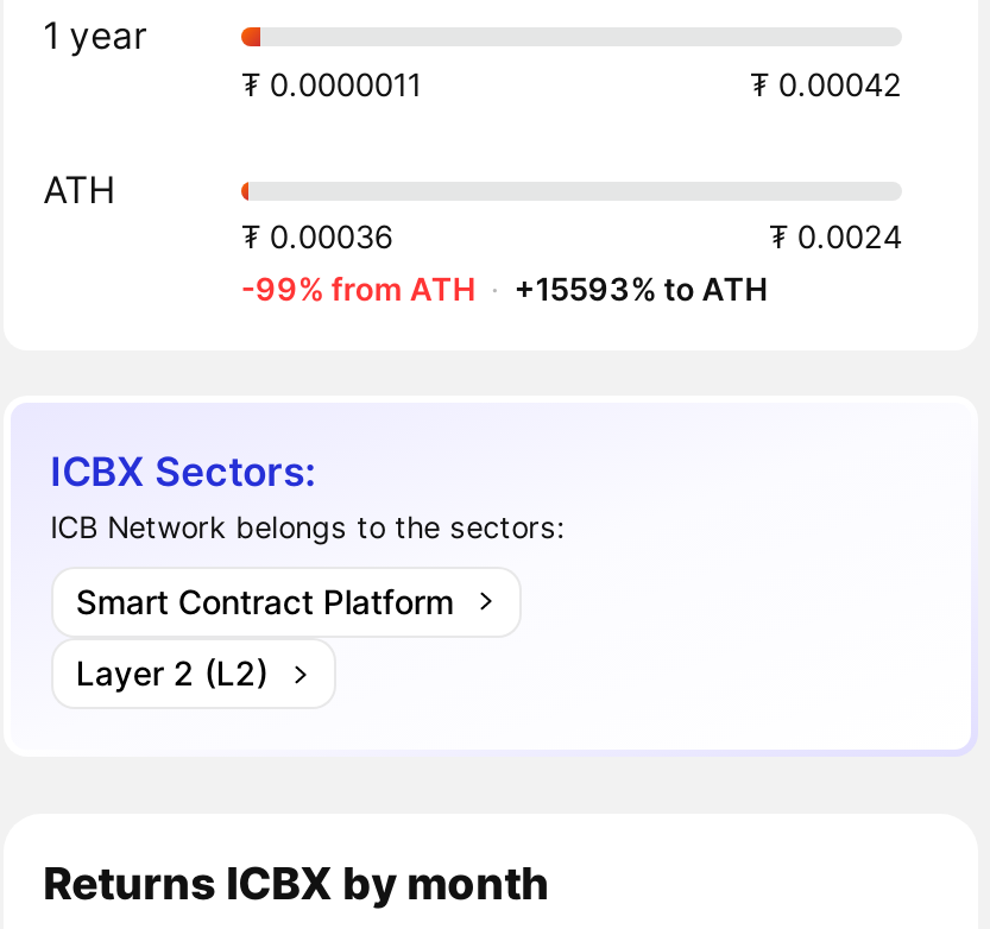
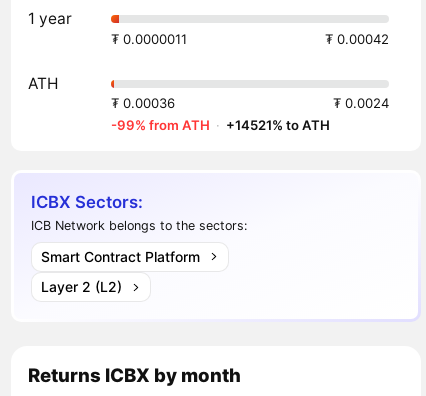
[241,270,768,308] -99% from ATH · +15593% to ATH -> [111,117,330,133] -99% from ATH · +14521% to ATH

